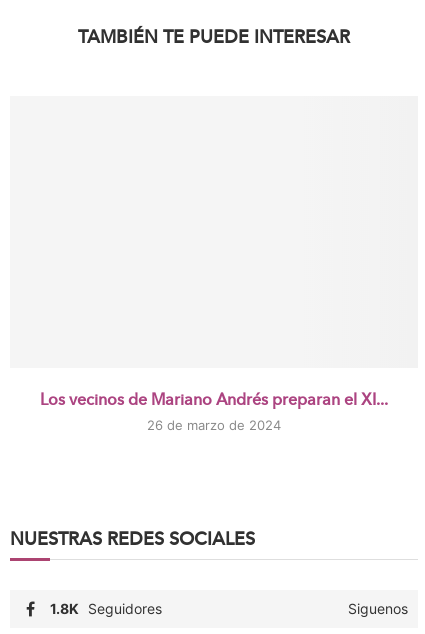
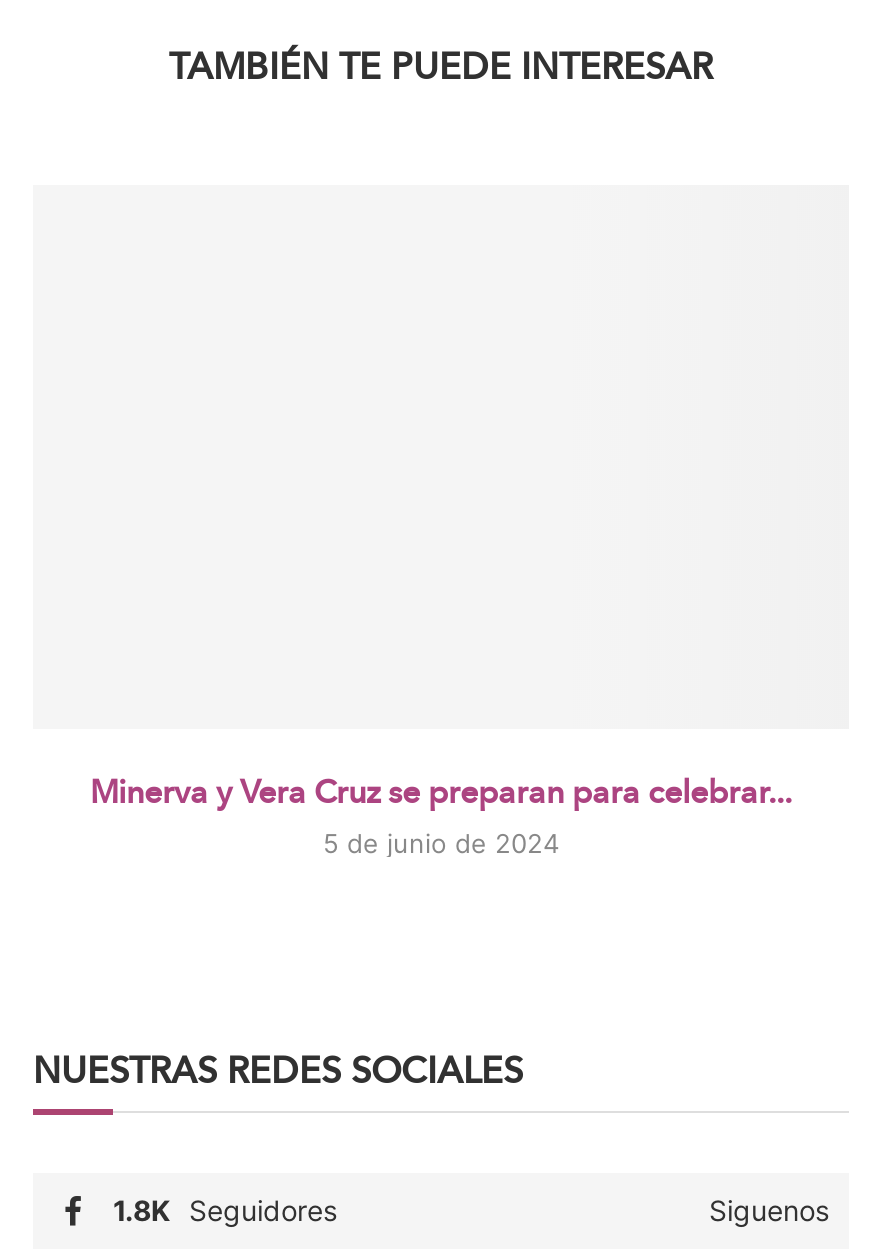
[40,390,388,409] Los vecinos de Mariano Andrés preparan el XI... -> [90,774,792,812] Minerva y Vera Cruz se preparan para celebrar...
[147,417,281,433] 26 de marzo de 2024 -> [323,828,559,860] 5 de junio de 2024

